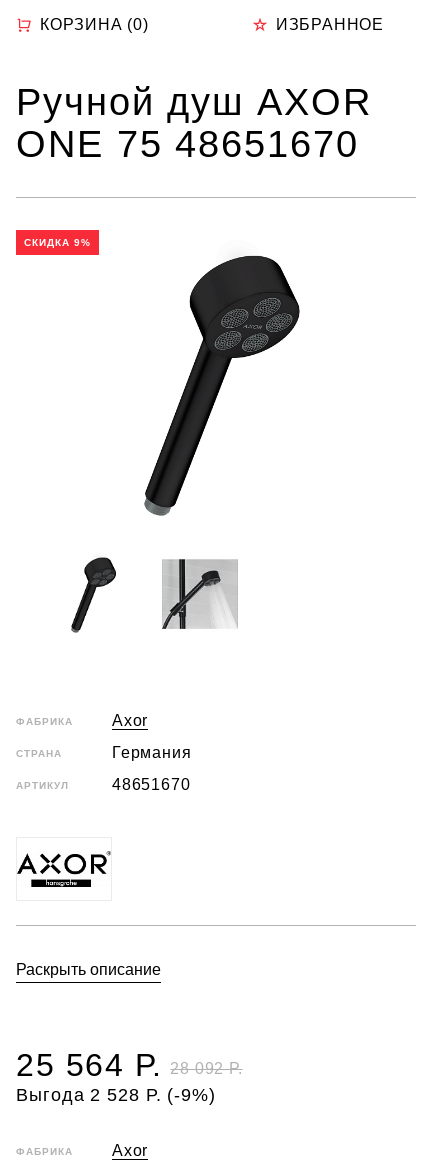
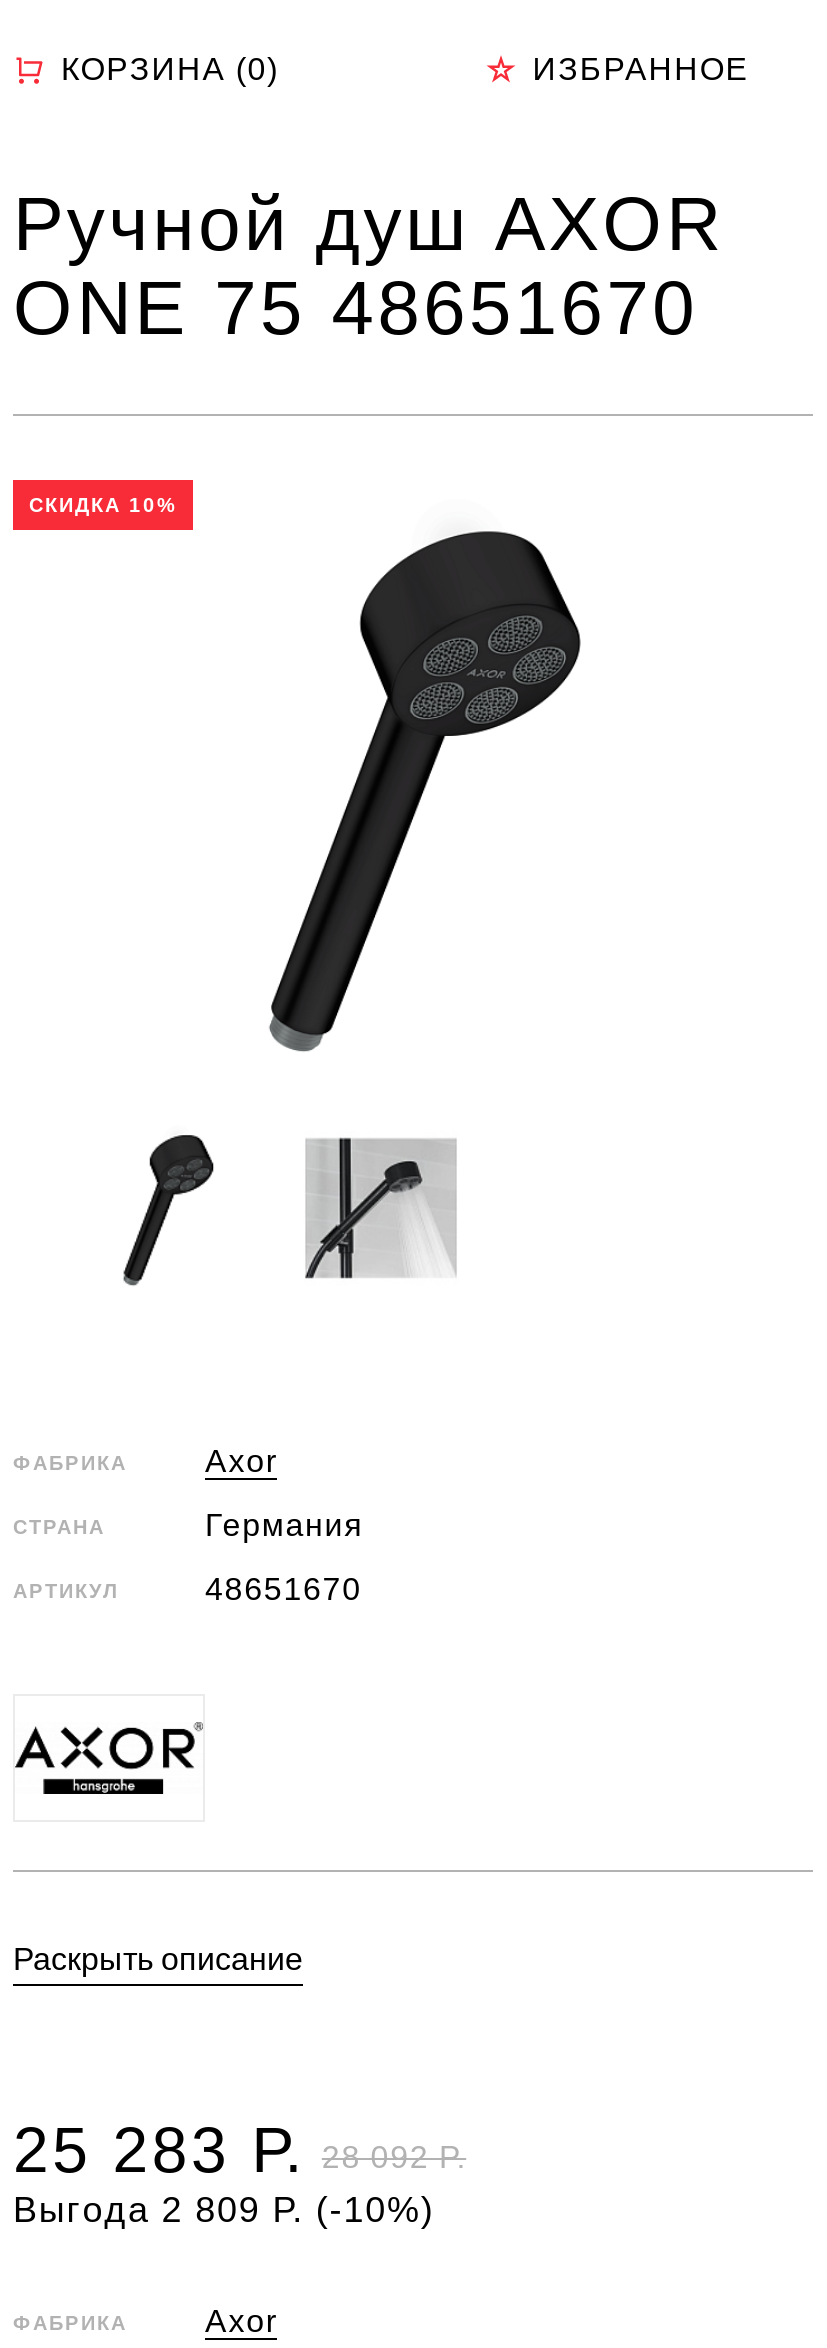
[24,237,91,248] СКИДКА 9% -> [29,494,177,516] СКИДКА 10%
[16,1047,243,1083] 25 564 Р. 28 092 Р. -> [13,2114,466,2186] 25 283 Р. 28 092 Р.
[16,1085,216,1105] Выгода 2 528 Р. (-9%) -> [13,2190,435,2230] Выгода 2 809 Р. (-10%)

